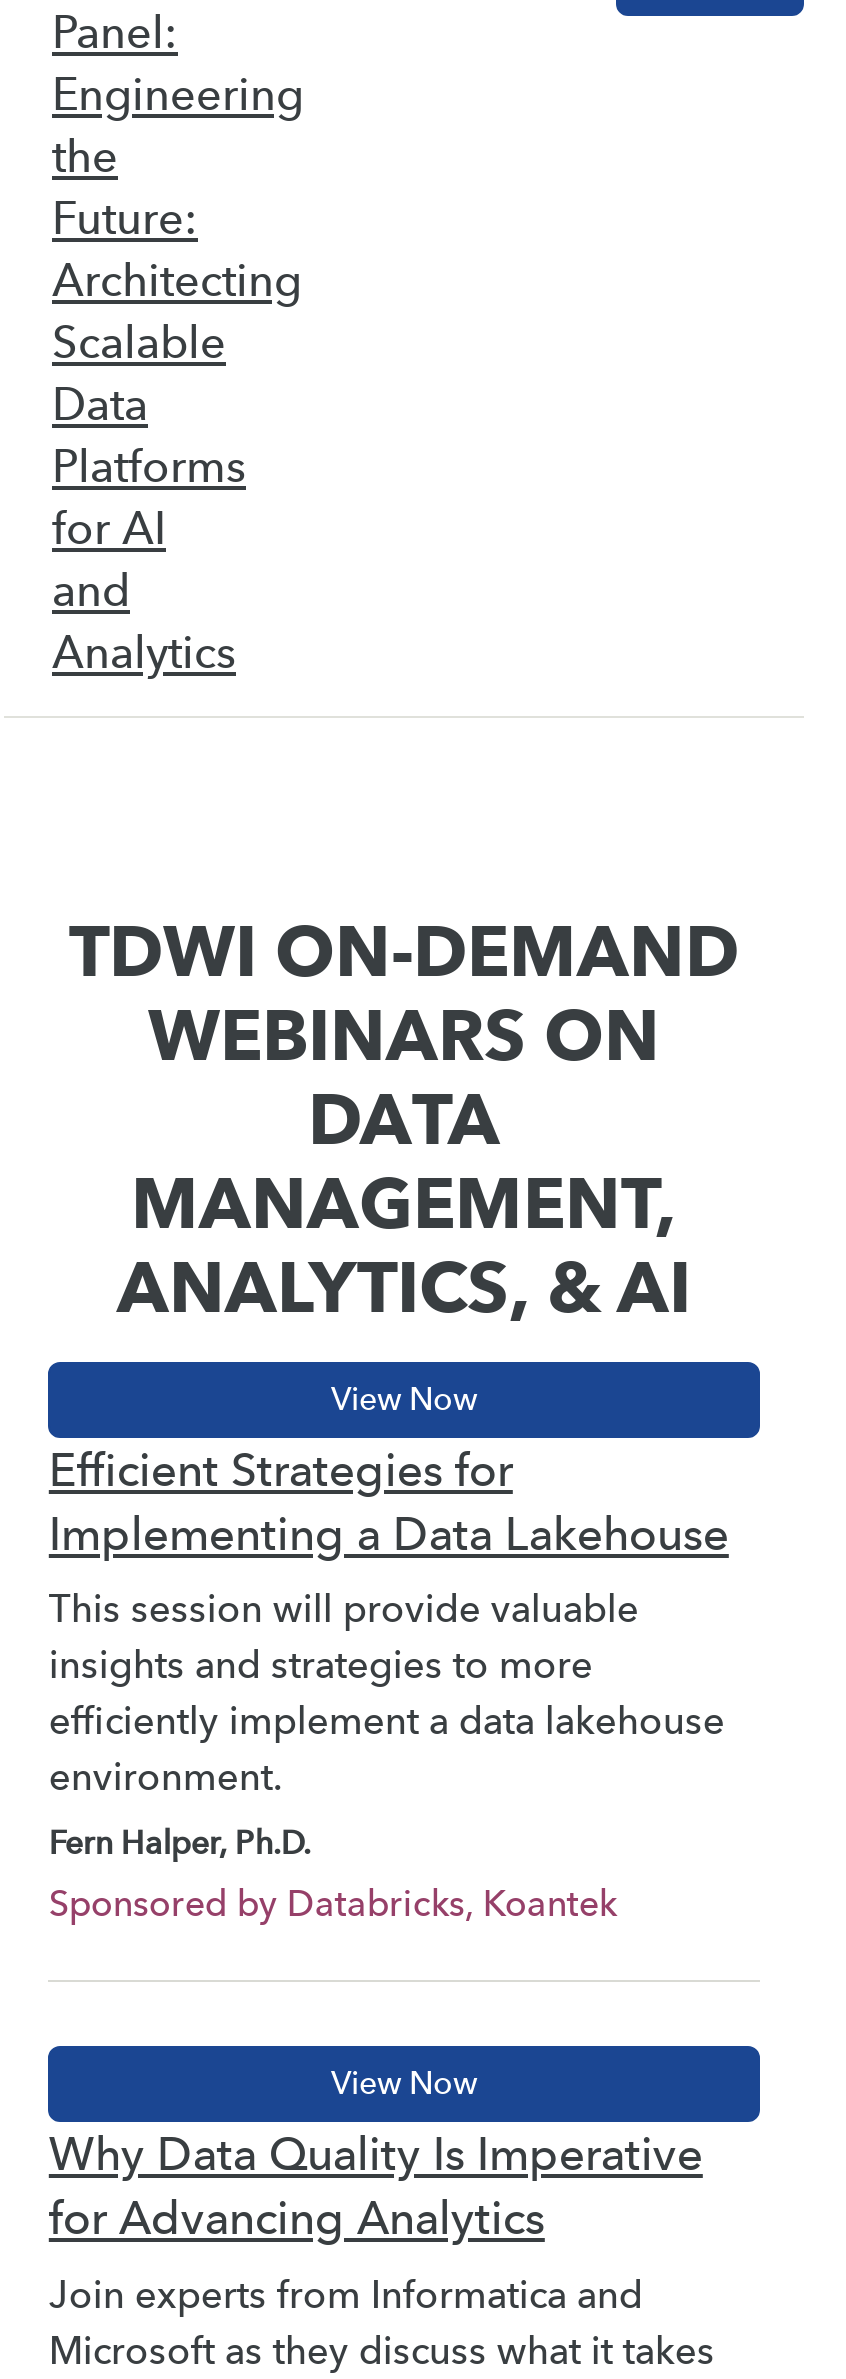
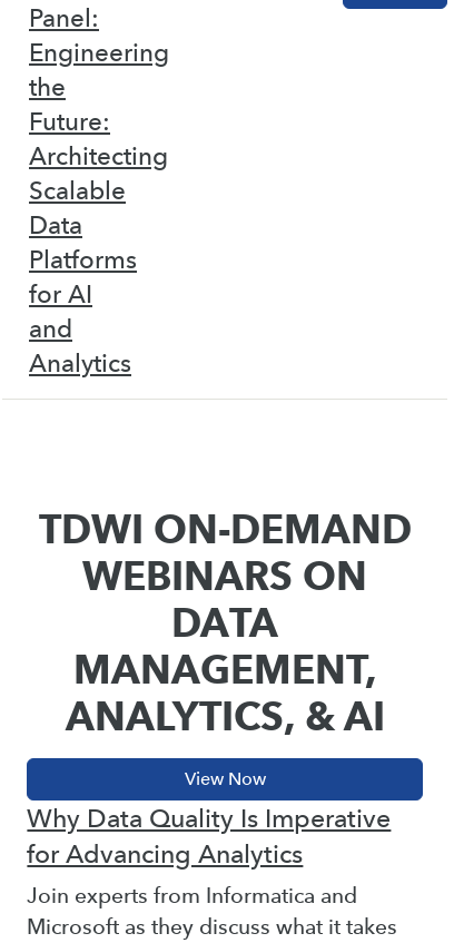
[49,1441,729,1926] Efficient Strategies for | Implementing a Data Lakehouse | This session will provide valuable | insights and strategies to more | efficiently implement a data lakehouse | environment. | Fern Halper, Ph.D. | Sponsored by Databricks, Koantek -> none

